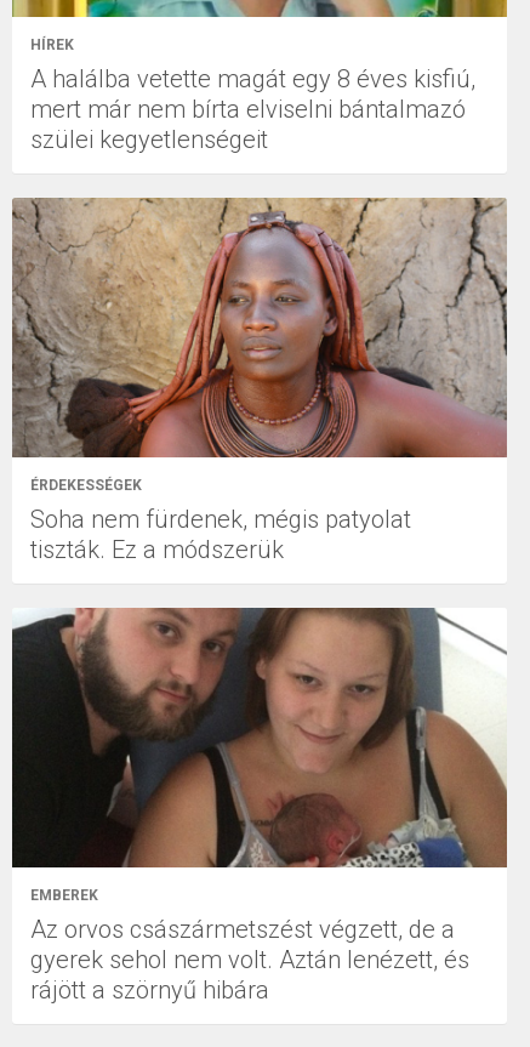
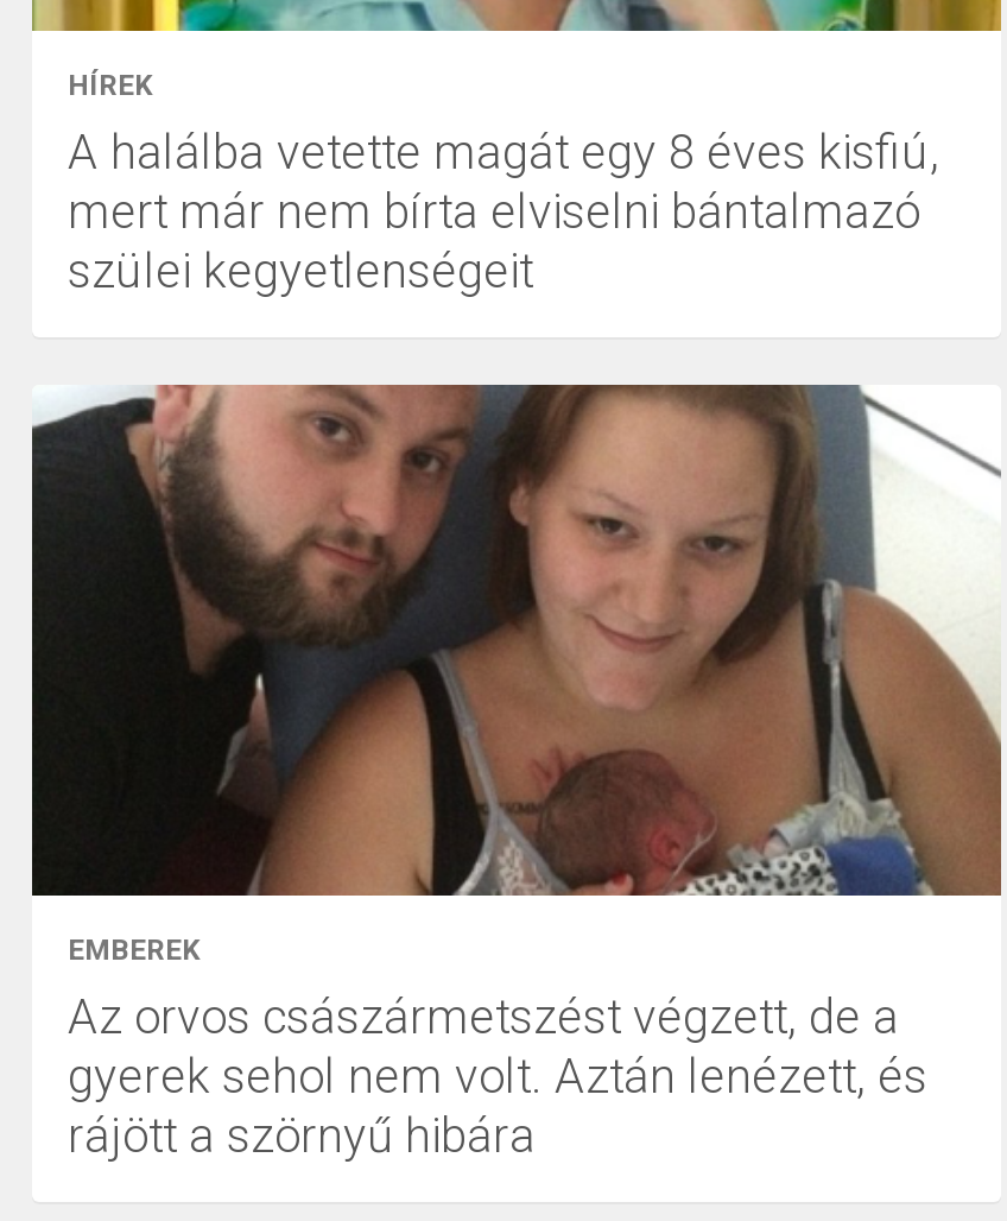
[11,197,508,564] [image] | ÉRDEKESSÉGEK | Soha nem fürdenek, mégis patyolat | tiszták. Ez a módszerük -> none

